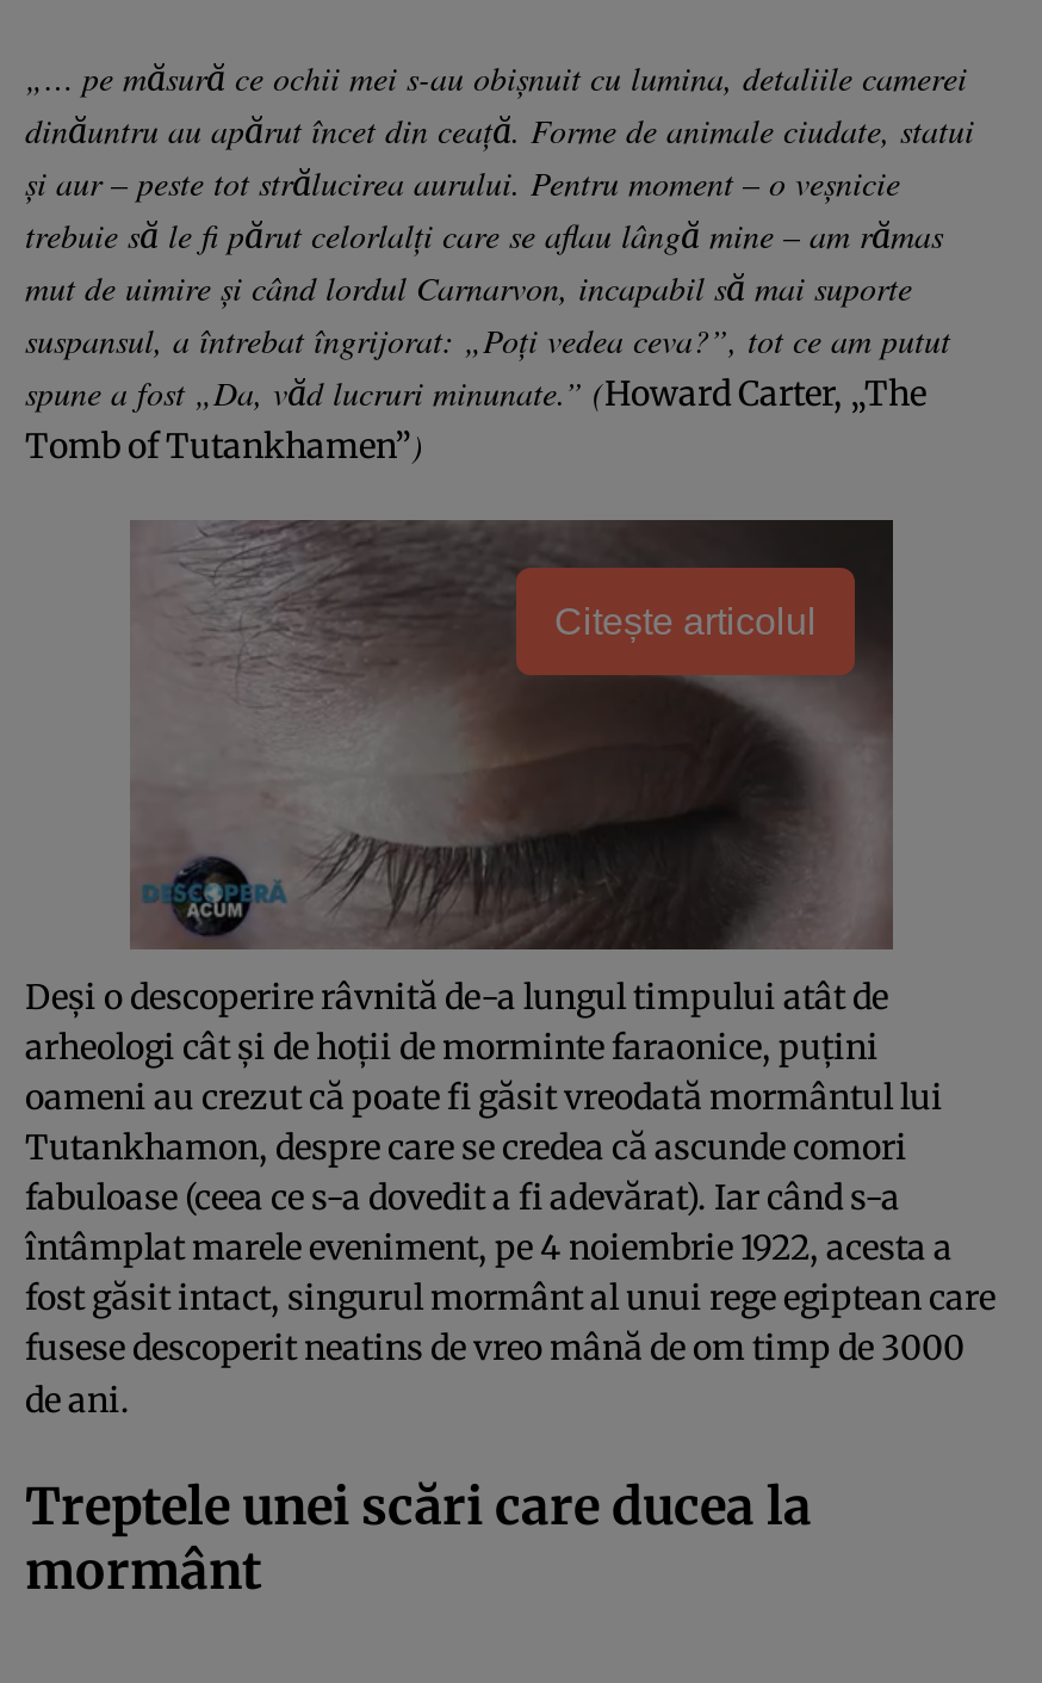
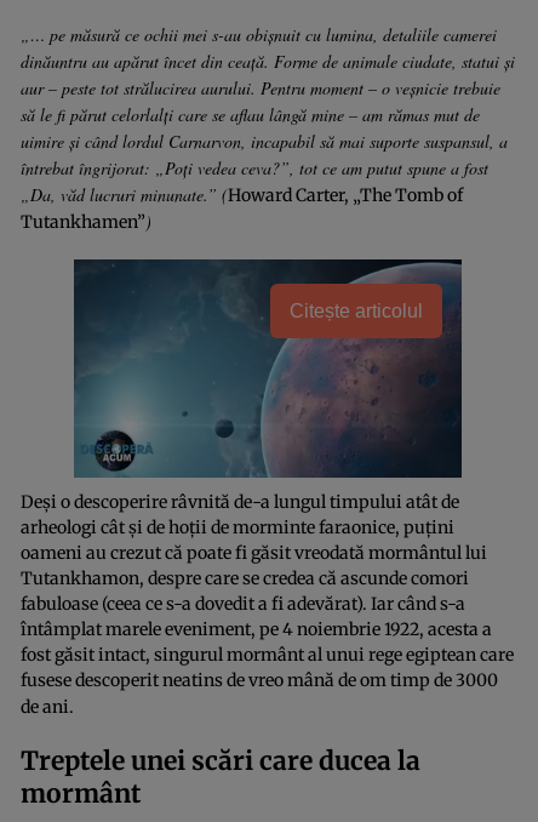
[128,518,895,952] [image] -> [73,258,463,479] [image]

